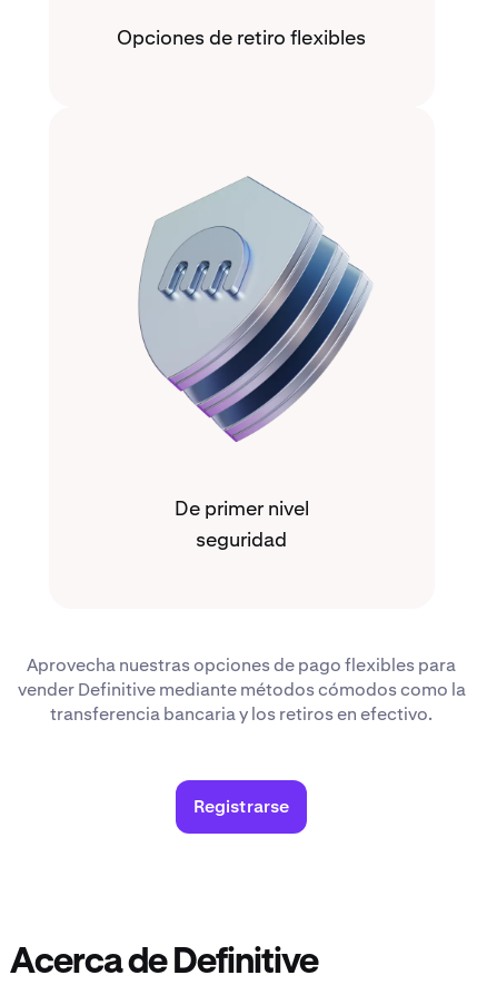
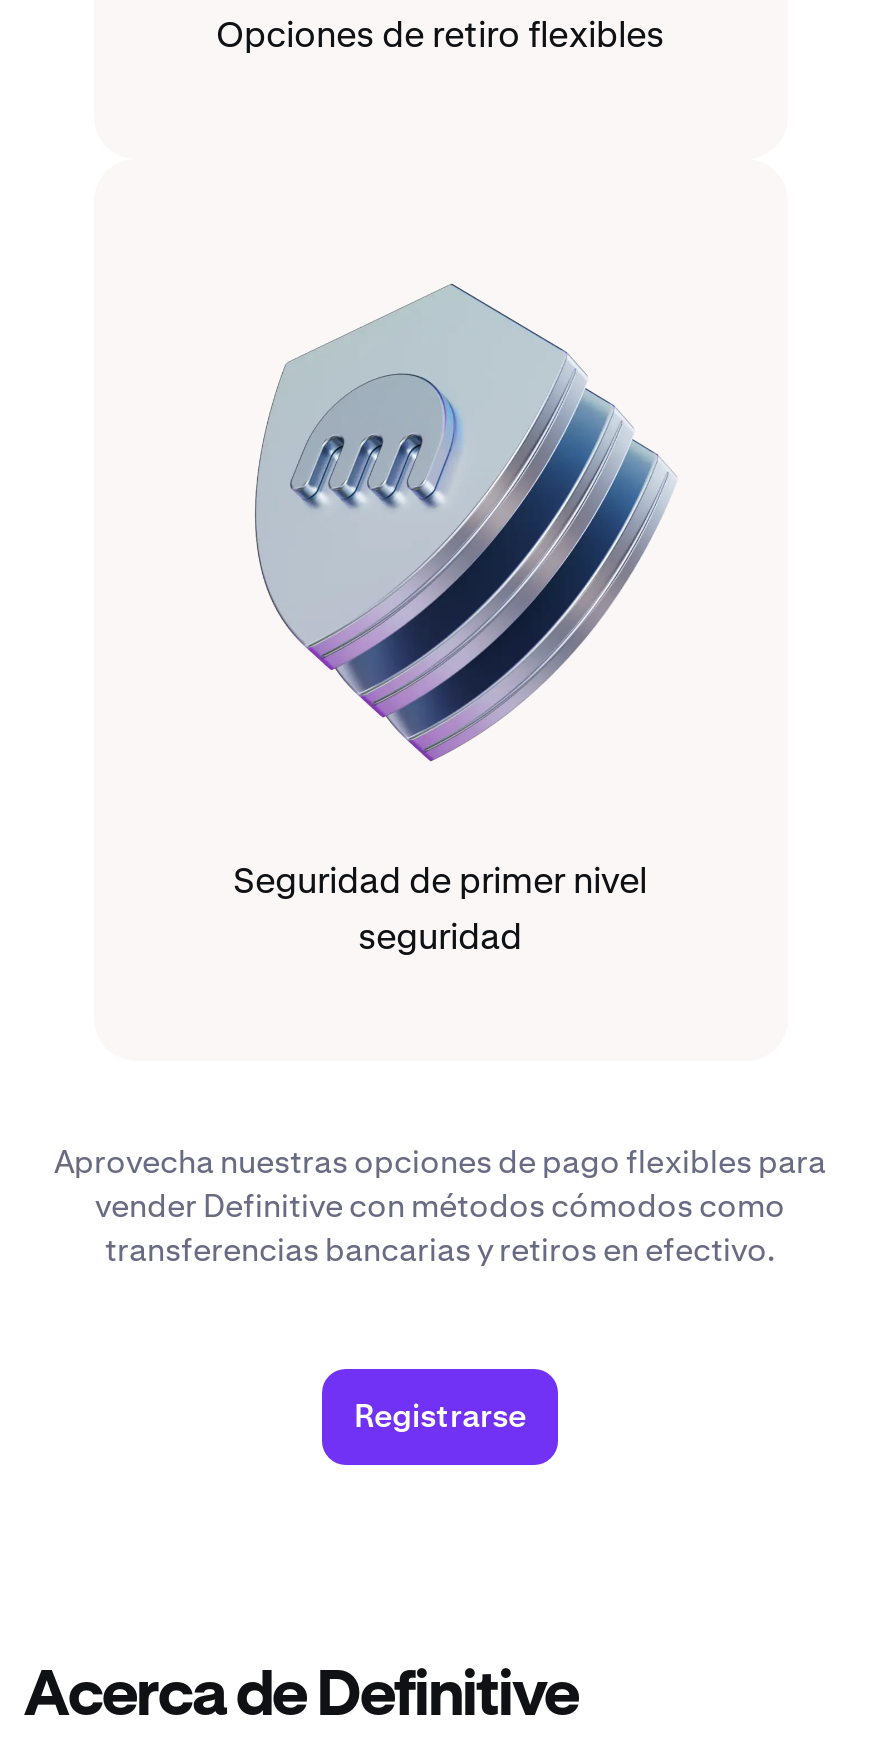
[174,496,309,521] De primer nivel -> [233,858,647,904] Seguridad de primer nivel
[17,678,465,726] vender Definitive mediante métodos cómodos como la | transferencia bancaria y los retiros en efectivo. -> [95,1186,785,1272] vender Definitive con métodos cómodos como | transferencias bancarias y retiros en efectivo.

